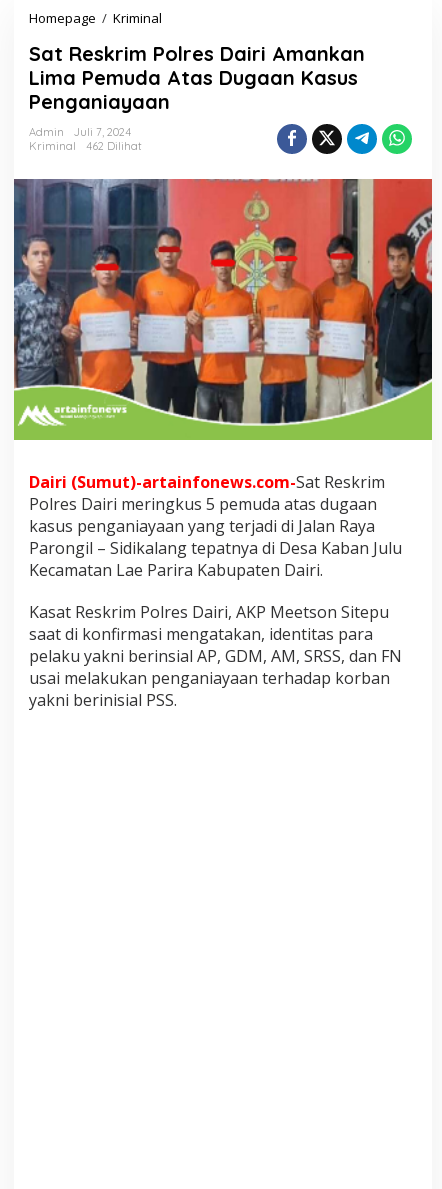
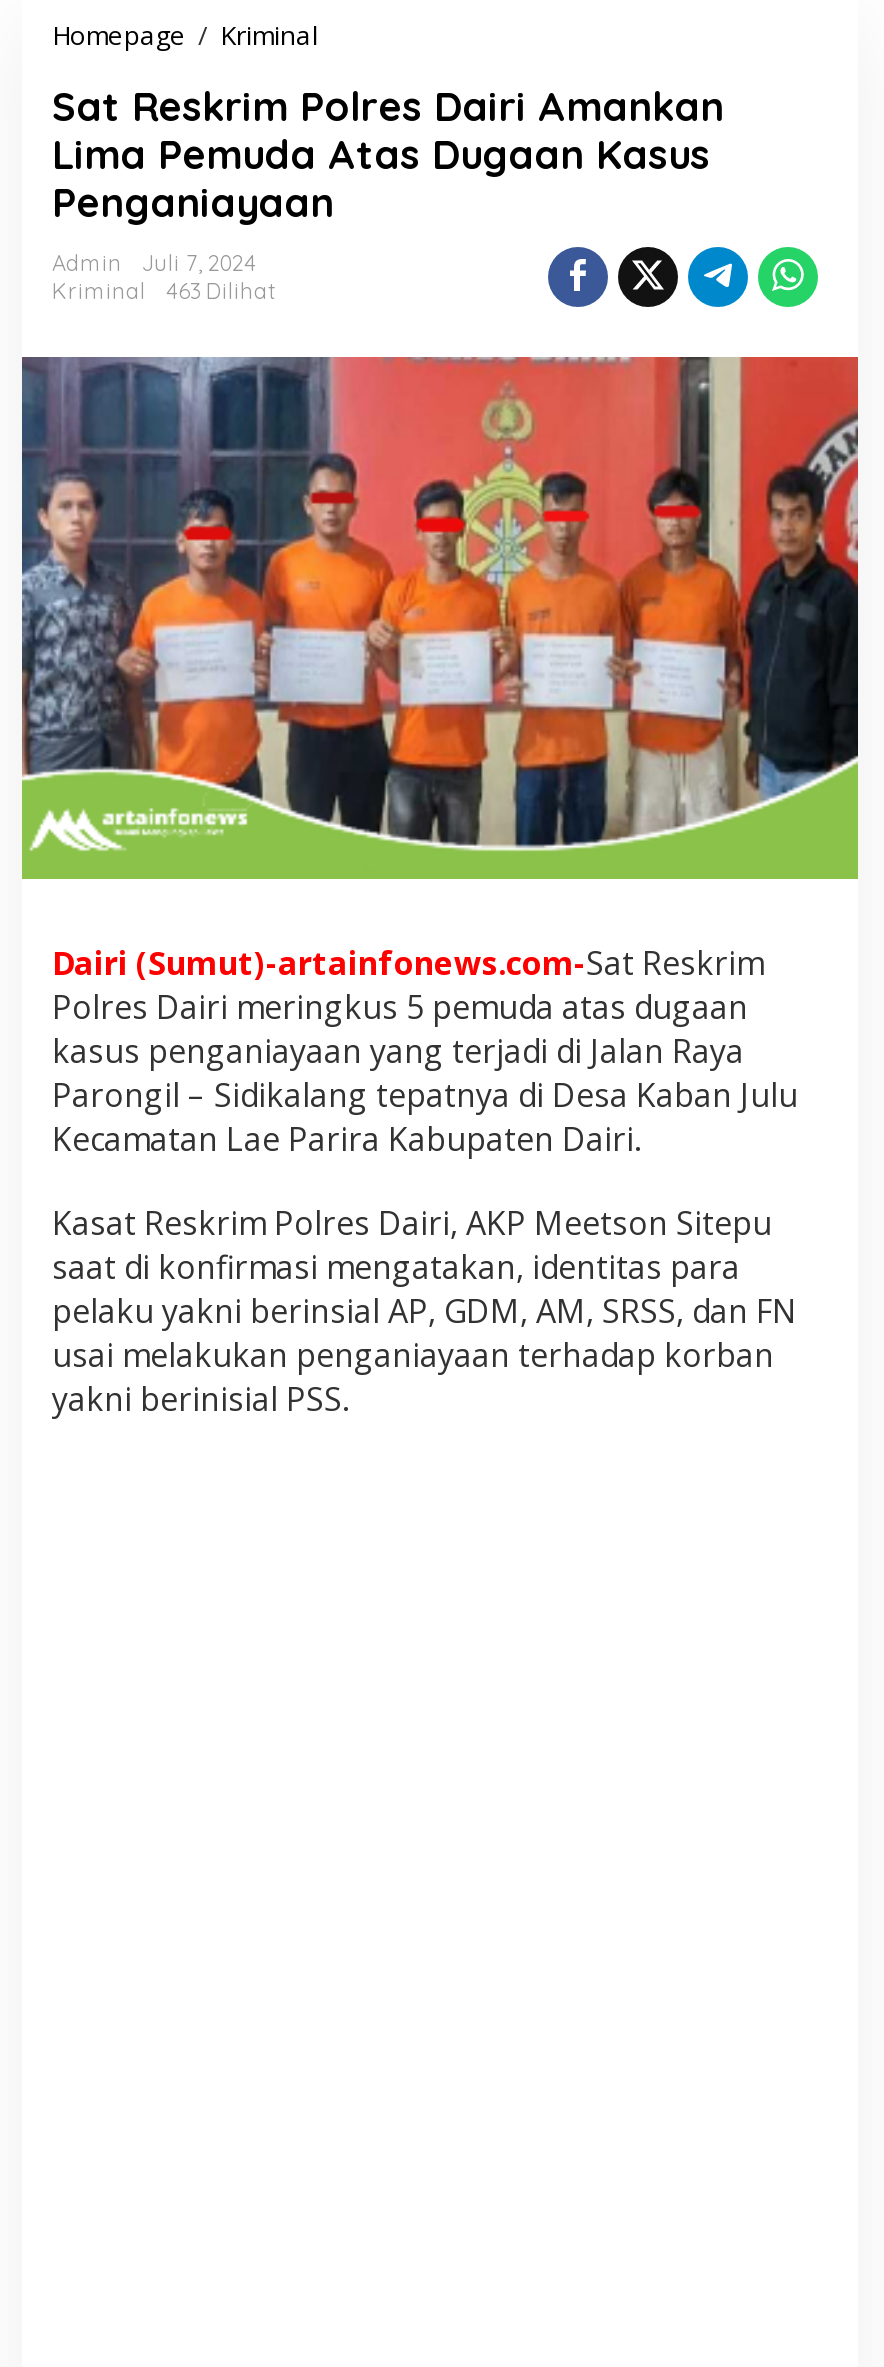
[86,139,142,153] 462 Dilihat -> [166,277,276,305] 463 Dilihat

